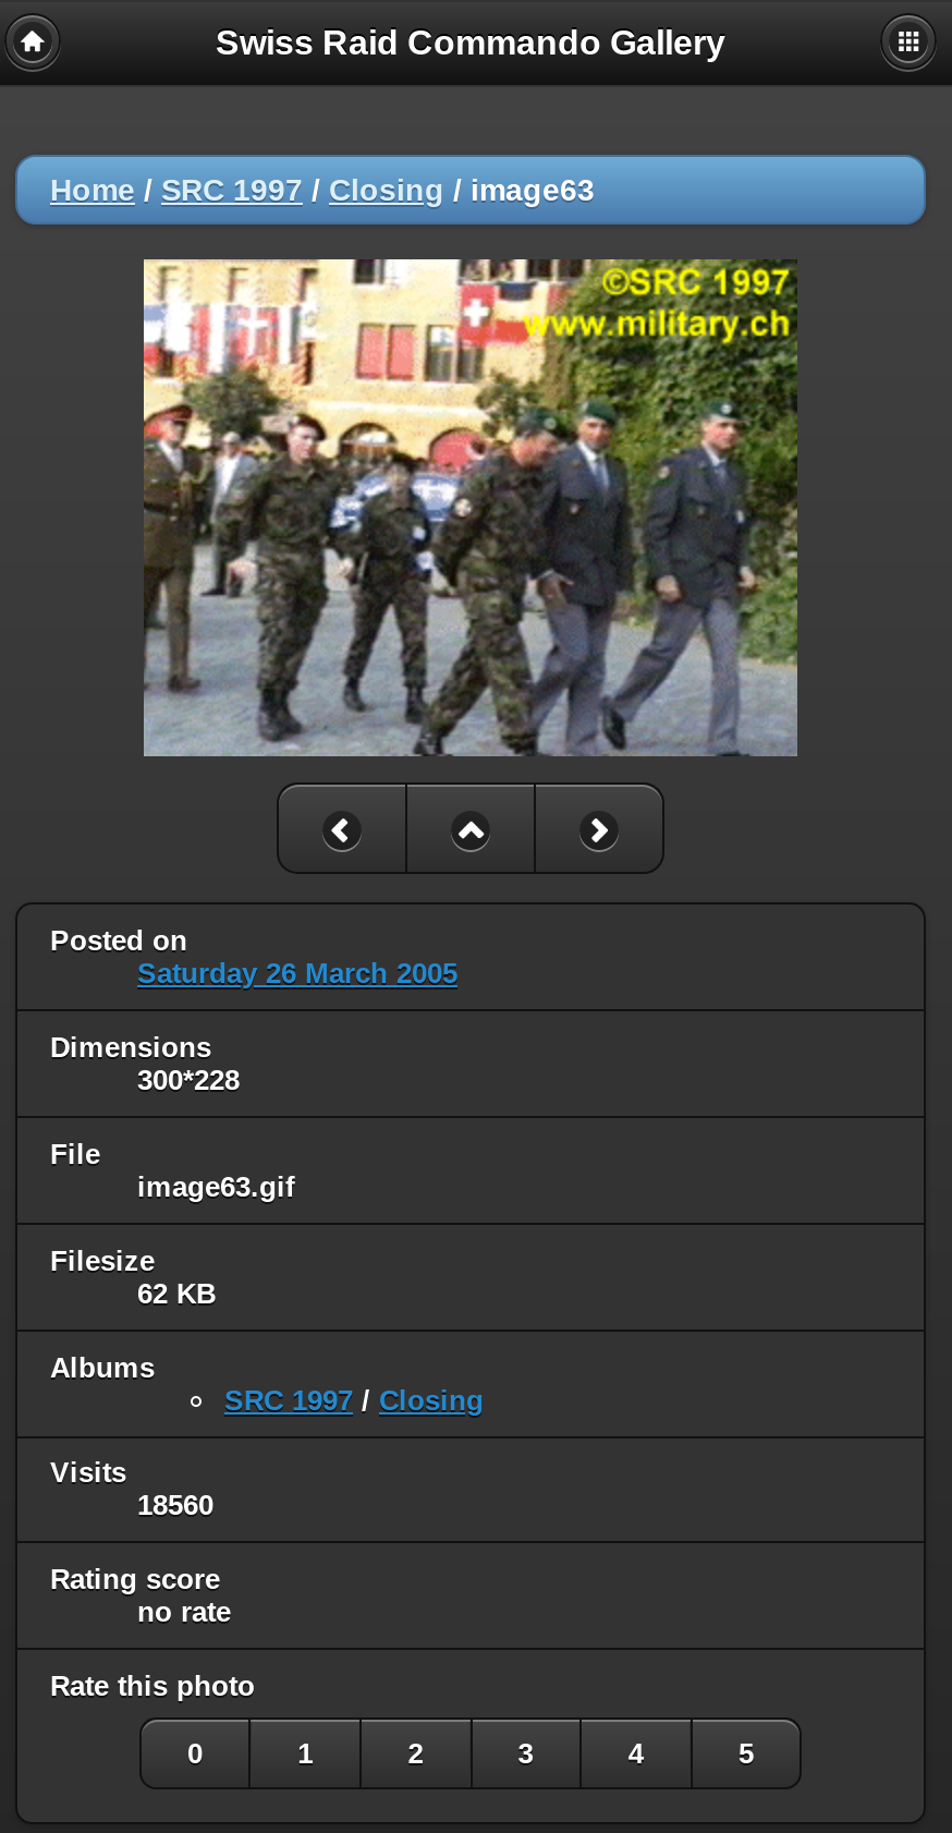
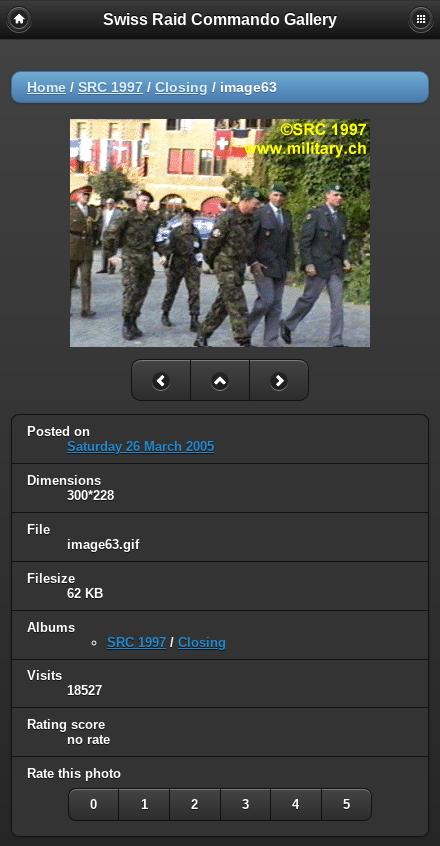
[137,1490,213,1522] 18560 -> [67,683,102,698] 18527

